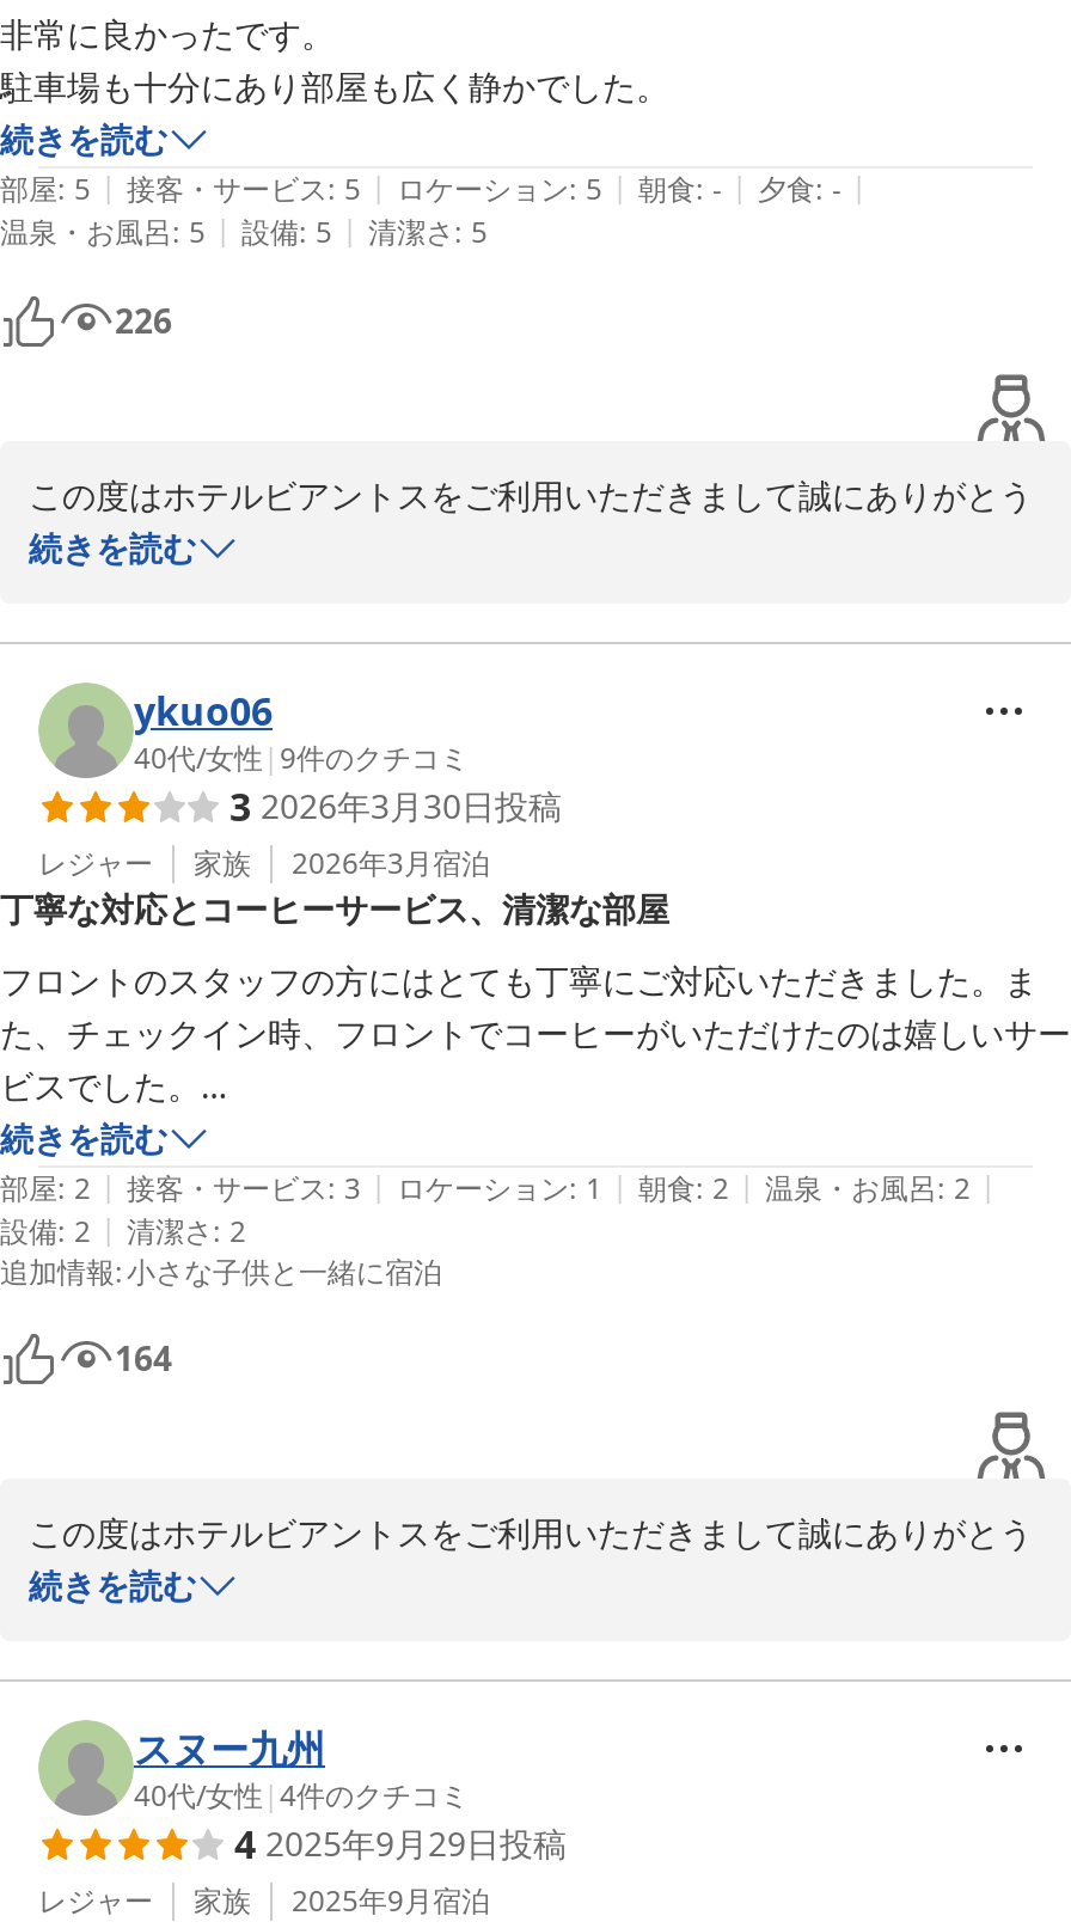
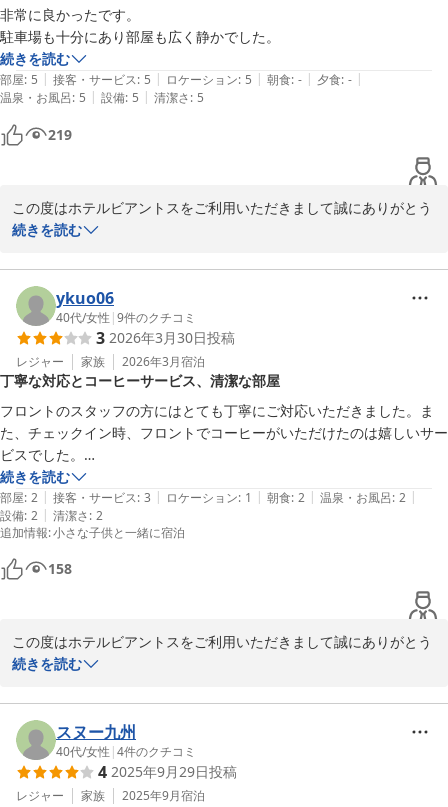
[115,298,172,343] 226 -> [48,125,72,144] 219
[115,1335,172,1381] 164 -> [48,559,72,578] 158

